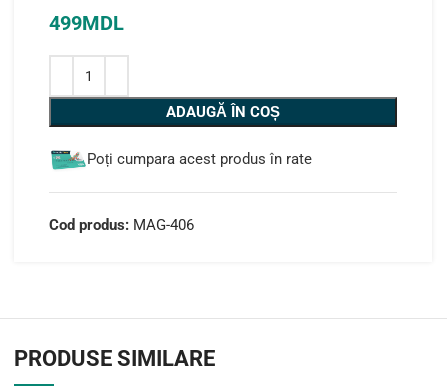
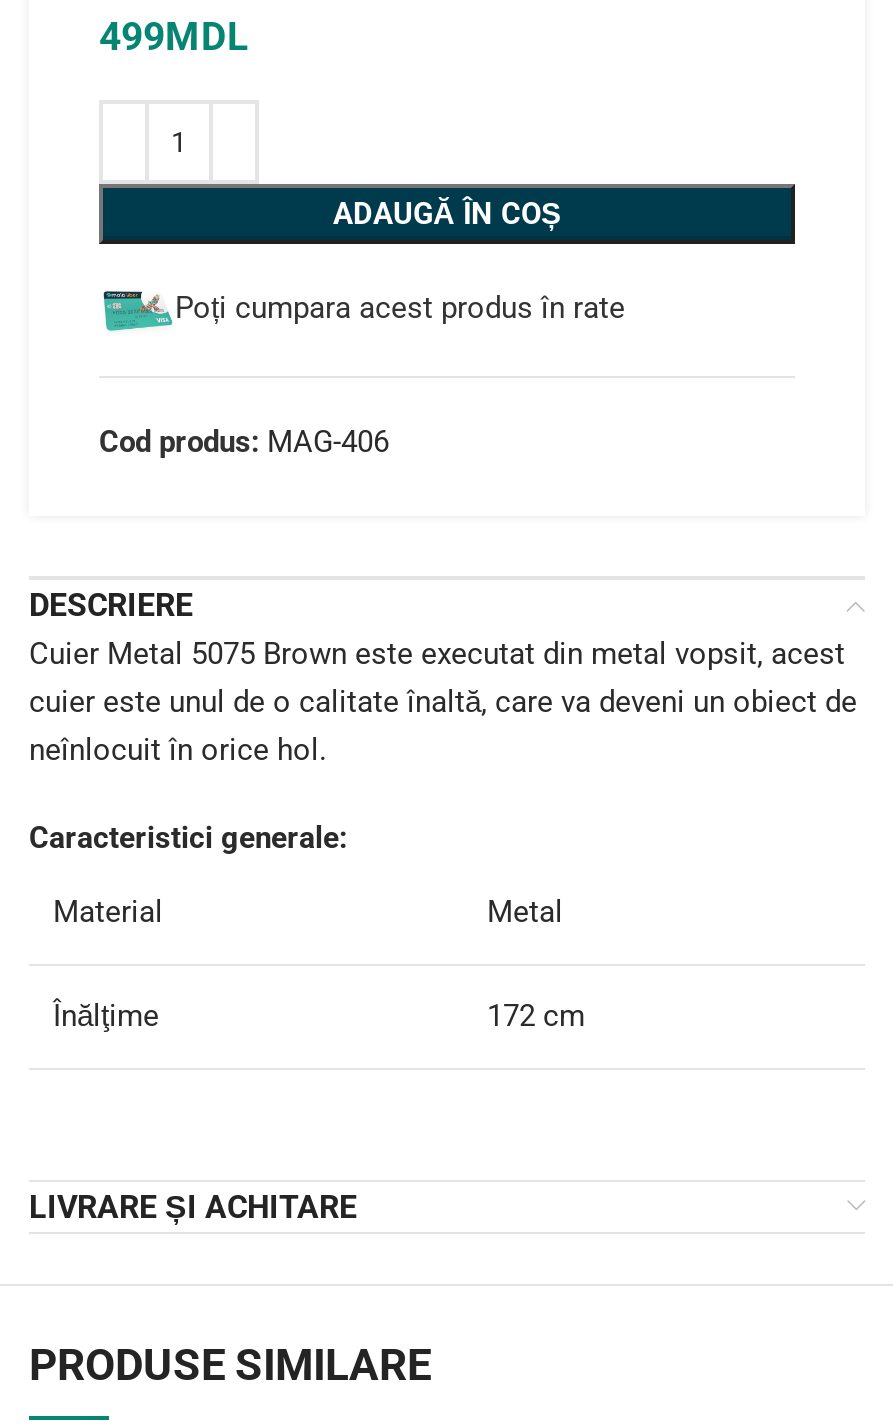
none -> [29,586,857,1034] DESCRIERE | Cuier Metal 5075 Brown este executat din metal vopsit, acest | cuier este unul de o calitate înaltă, care va deveni un obiect de | neînlocuit în orice hol. | Caracteristici generale: | Material | Metal | Înălţime | 172 cm
none -> [29,1188,357,1226] LIVRARE ȘI ACHITARE

